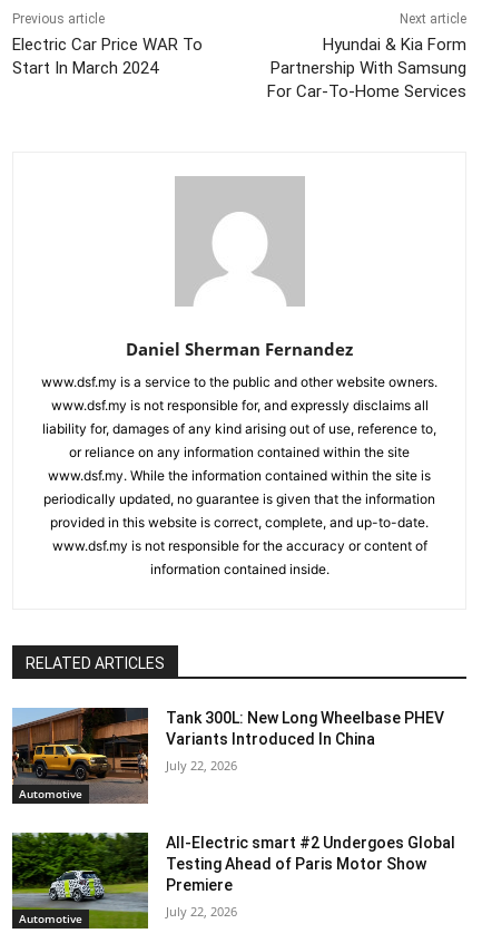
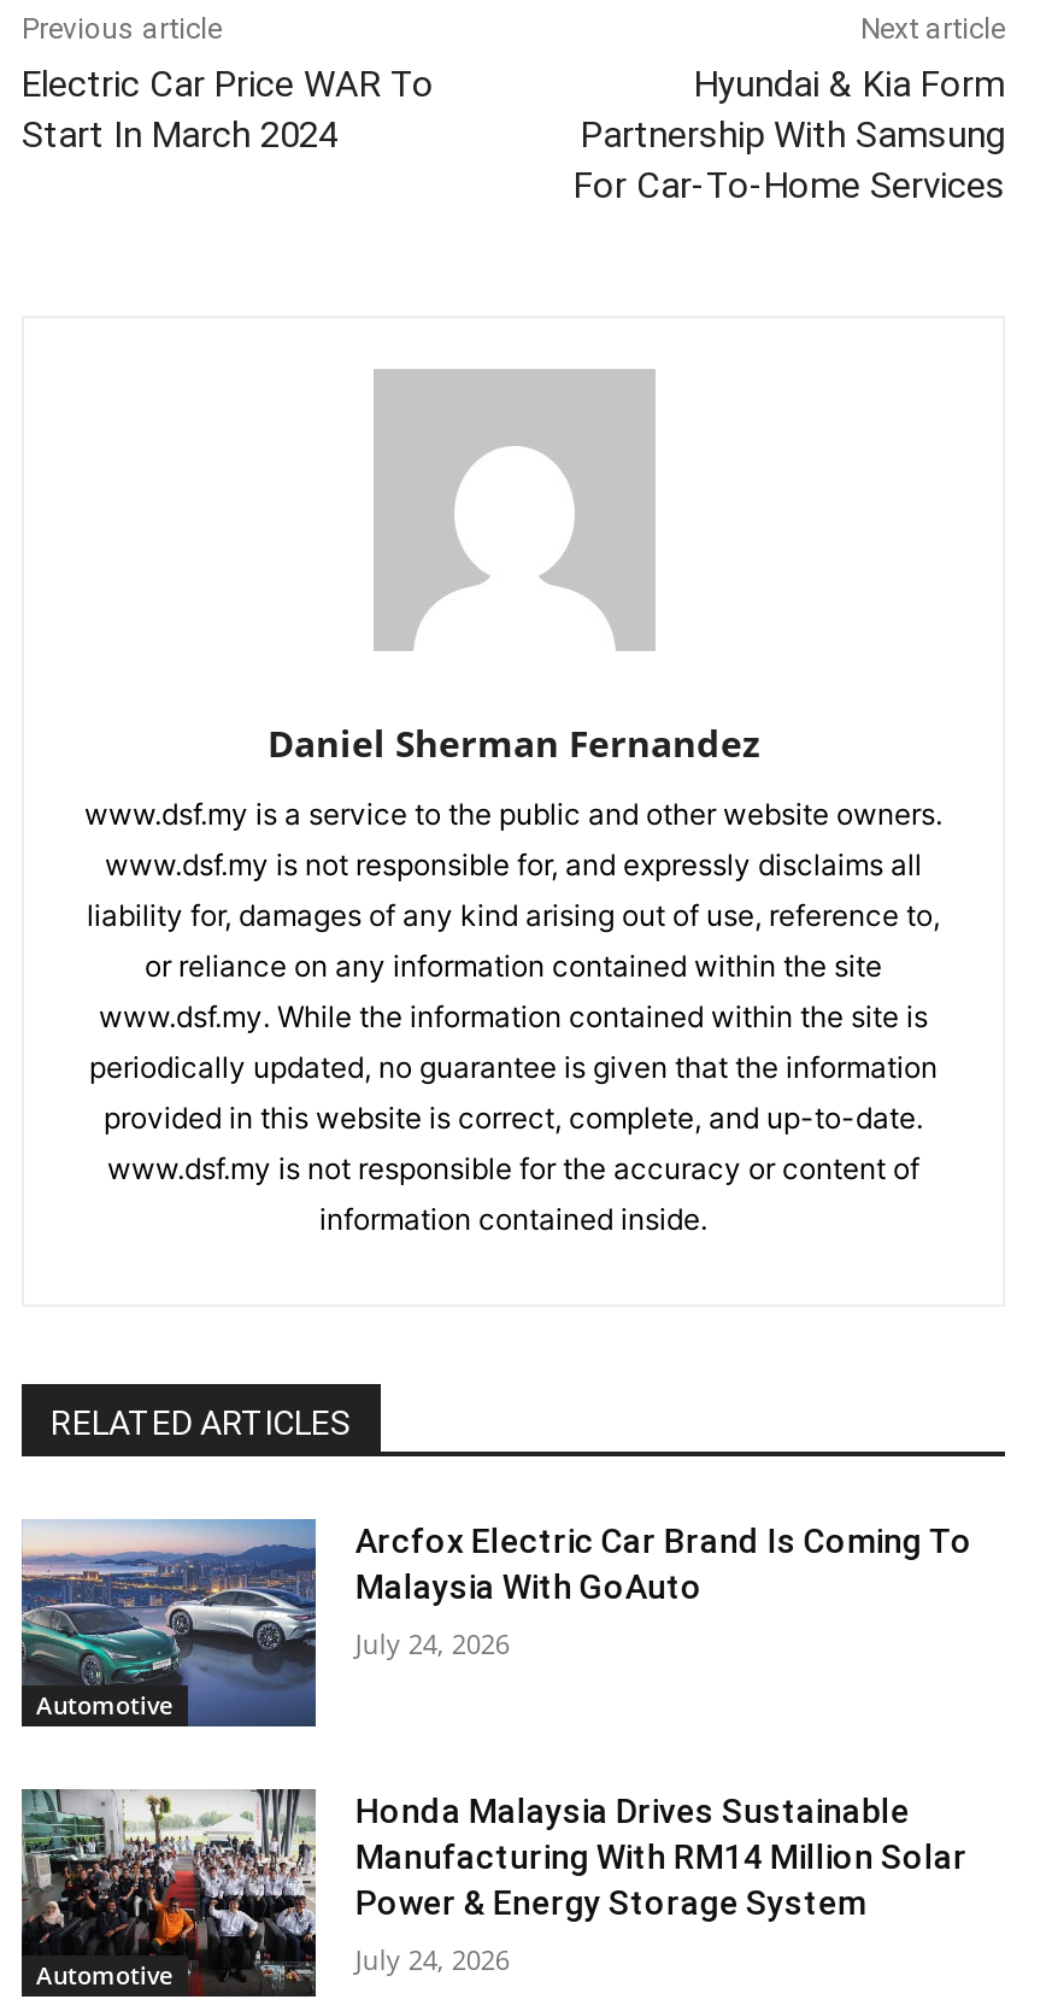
[11,707,445,804] [image] | Tank 300L: New Long Wheelbase PHEV | Variants Introduced In China -> [19,1517,972,1729] [image] | Arcfox Electric Car Brand Is Coming To | Malaysia With GoAuto
[166,757,238,774] July 22, 2026 -> [355,1626,509,1662] July 24, 2026
[11,832,456,929] [image] | All-Electric smart #2 Undergoes Global | Testing Ahead of Paris Motor Show | Premiere -> [19,1787,967,1999] [image] | Honda Malaysia Drives Sustainable | Manufacturing With RM14 Million Solar | Power & Energy Storage System
[166,903,238,920] July 22, 2026 -> [355,1941,509,1977] July 24, 2026

